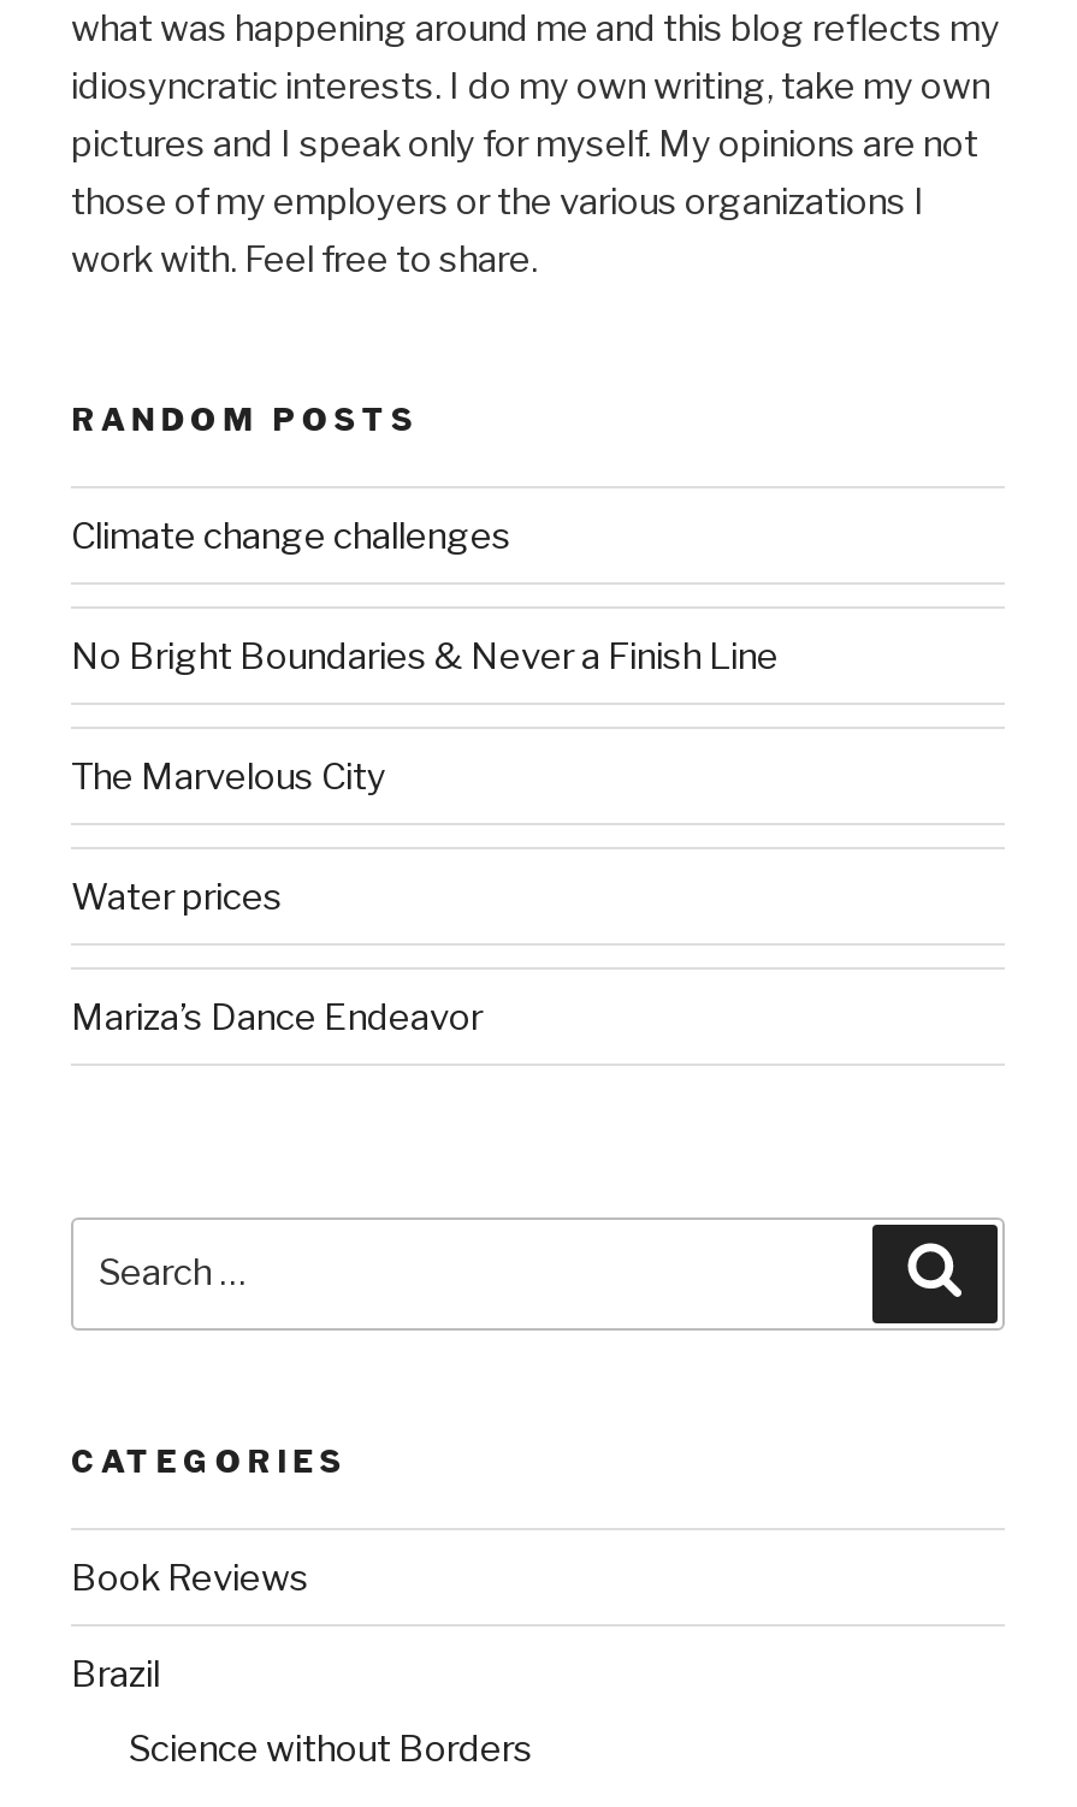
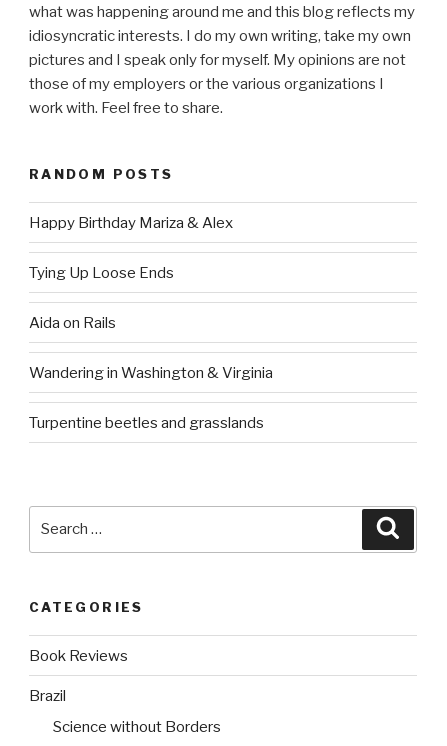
[71,515,511,558] Climate change challenges -> [29,214,233,232] Happy Birthday Mariza & Alex
[71,635,779,678] No Bright Boundaries & Never a Finish Line -> [29,264,174,282] Tying Up Loose Ends
[71,755,386,799] The Marvelous City -> [29,314,116,332] Aida on Rails
[71,876,283,919] Water prices -> [29,364,273,382] Wandering in Washington & Virginia
[71,996,483,1039] Mariza’s Dance Endeavor -> [29,414,264,432] Turpentine beetles and grasslands

